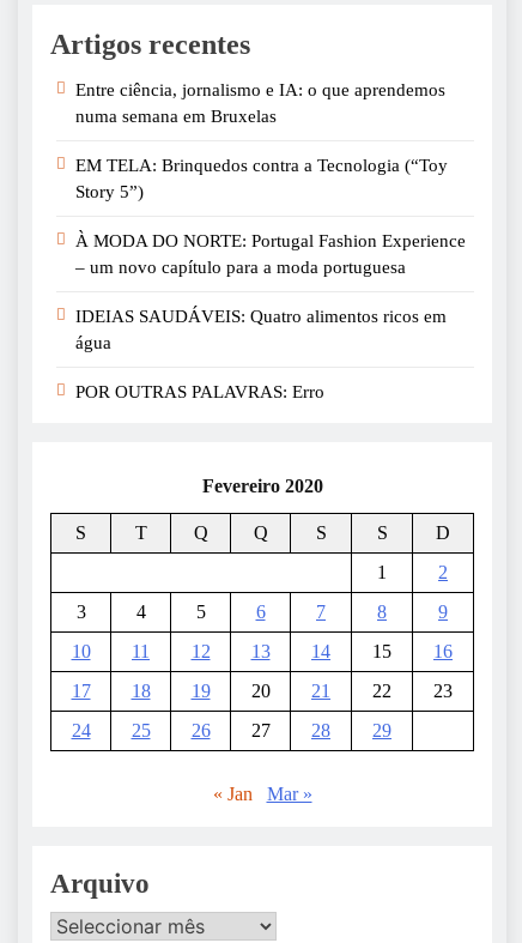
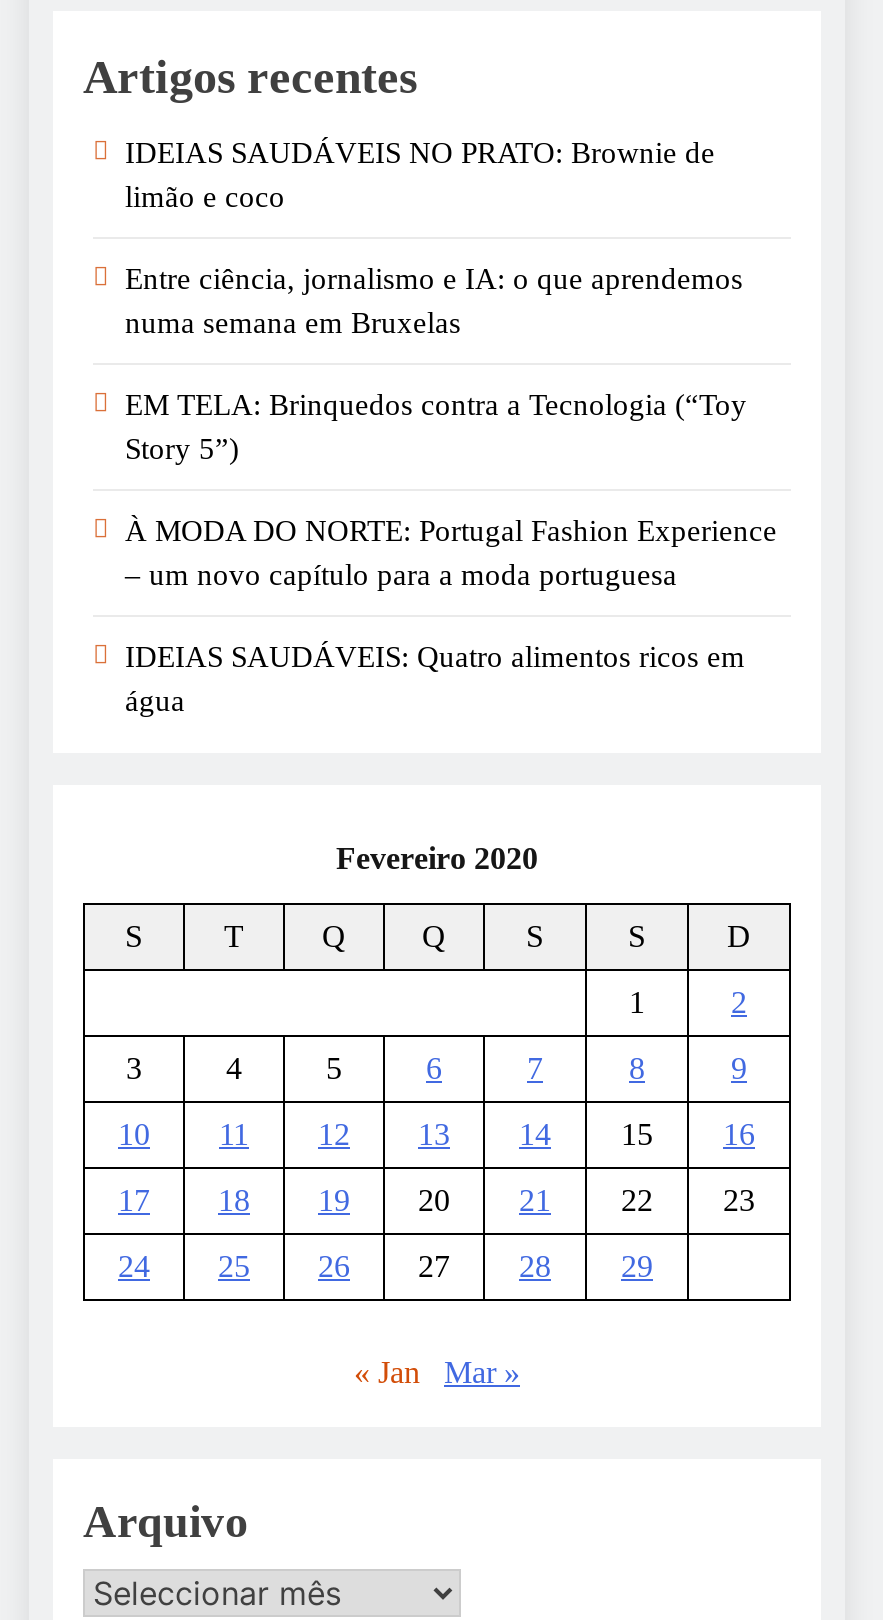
none -> [125,137,715,213] IDEIAS SAUDÁVEIS NO PRATO: Brownie de | limão e coco
moved [75,80,466,352] -> [125,263,777,717]: Entre ciência, jornalismo e IA: o que aprendemos | numa semana em Bruxelas | EM TELA: Brinquedos contra a Tecnologia (“Toy | Story 5”) | À MODA DO NORTE: Portugal Fashion Experience | – um novo capítulo para a moda portuguesa | IDEIAS SAUDÁVEIS: Quatro alimentos ricos em | água
[75,382,324,401] POR OUTRAS PALAVRAS: Erro -> none

